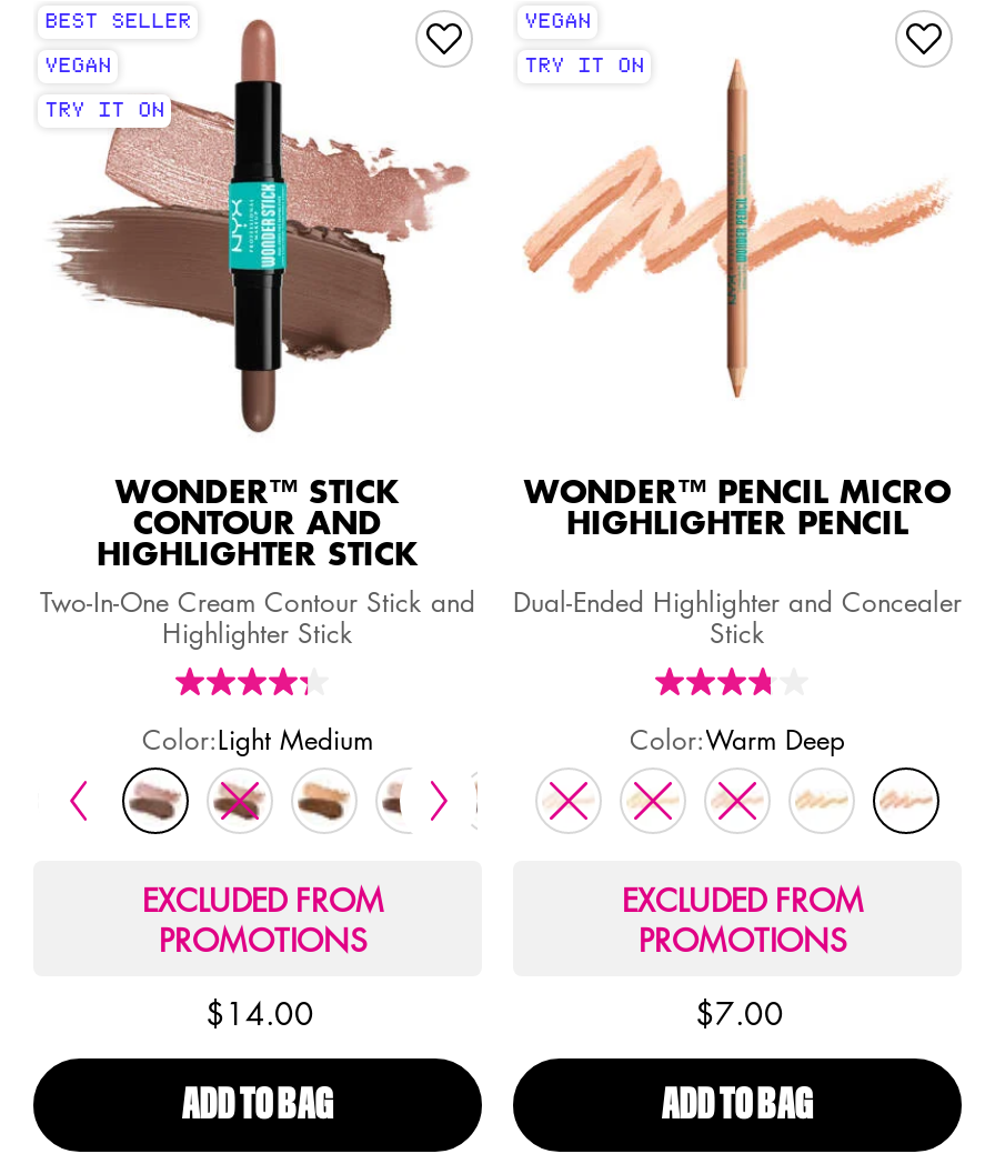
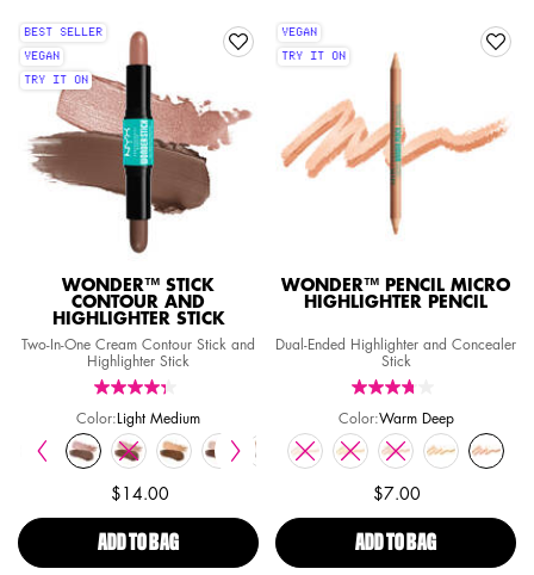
[142,877,384,961] EXCLUDED FROM | PROMOTIONS -> none
[622,877,864,961] EXCLUDED FROM | PROMOTIONS -> none

